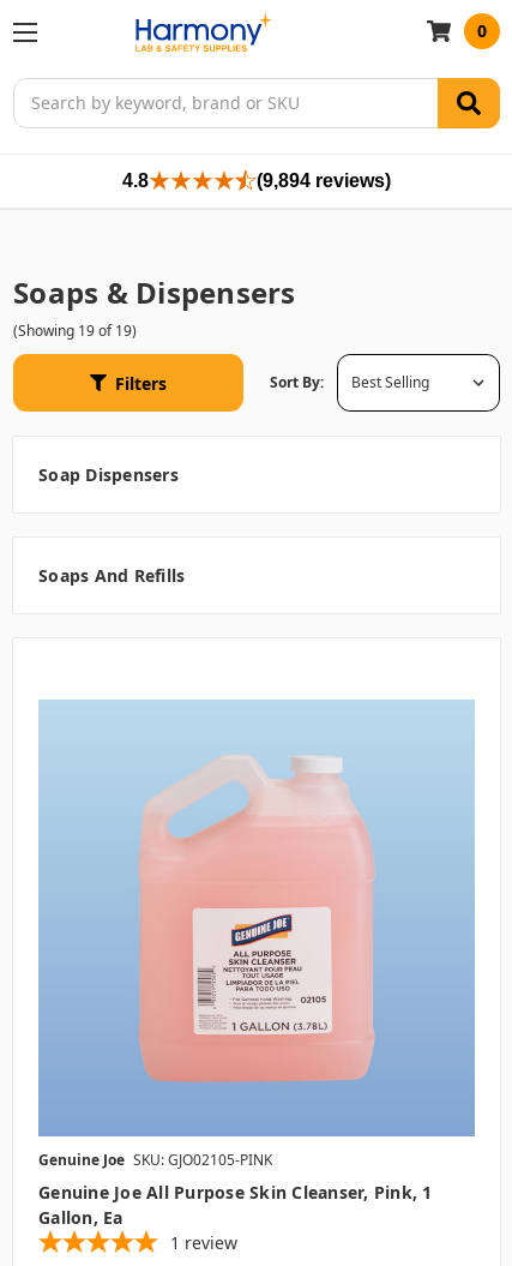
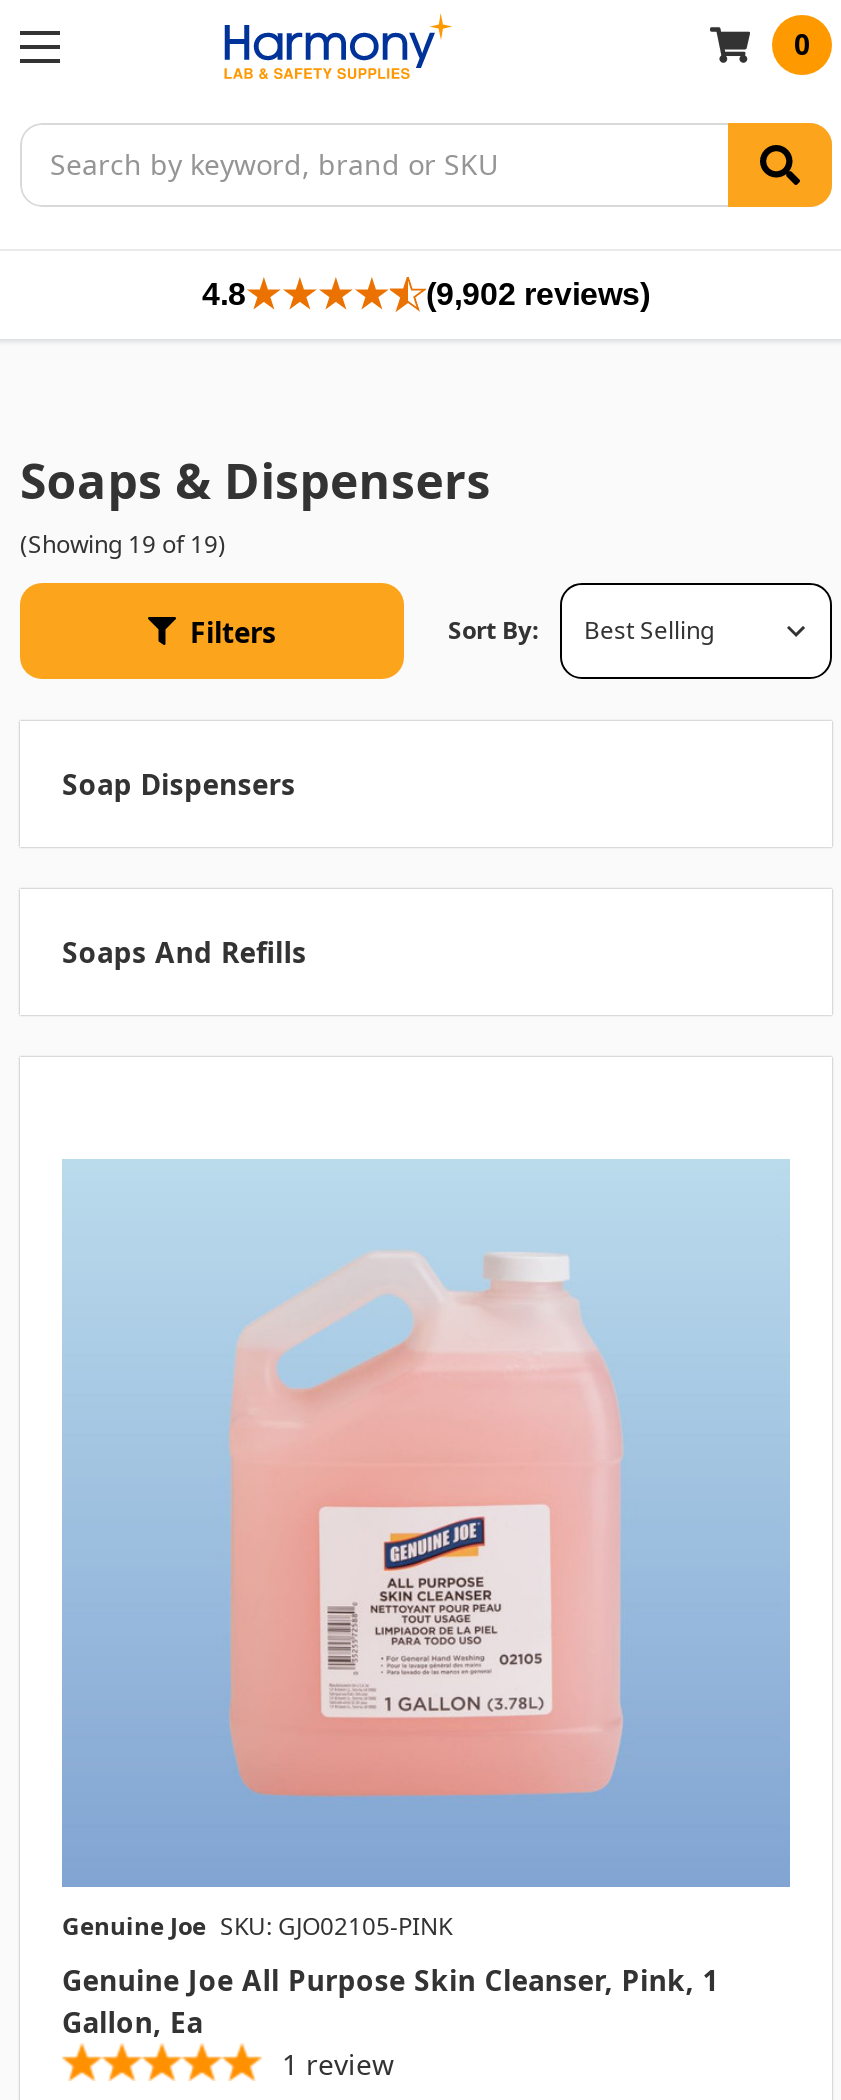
[257,170,391,191] (9,894 reviews) -> [426,277,650,311] (9,902 reviews)

